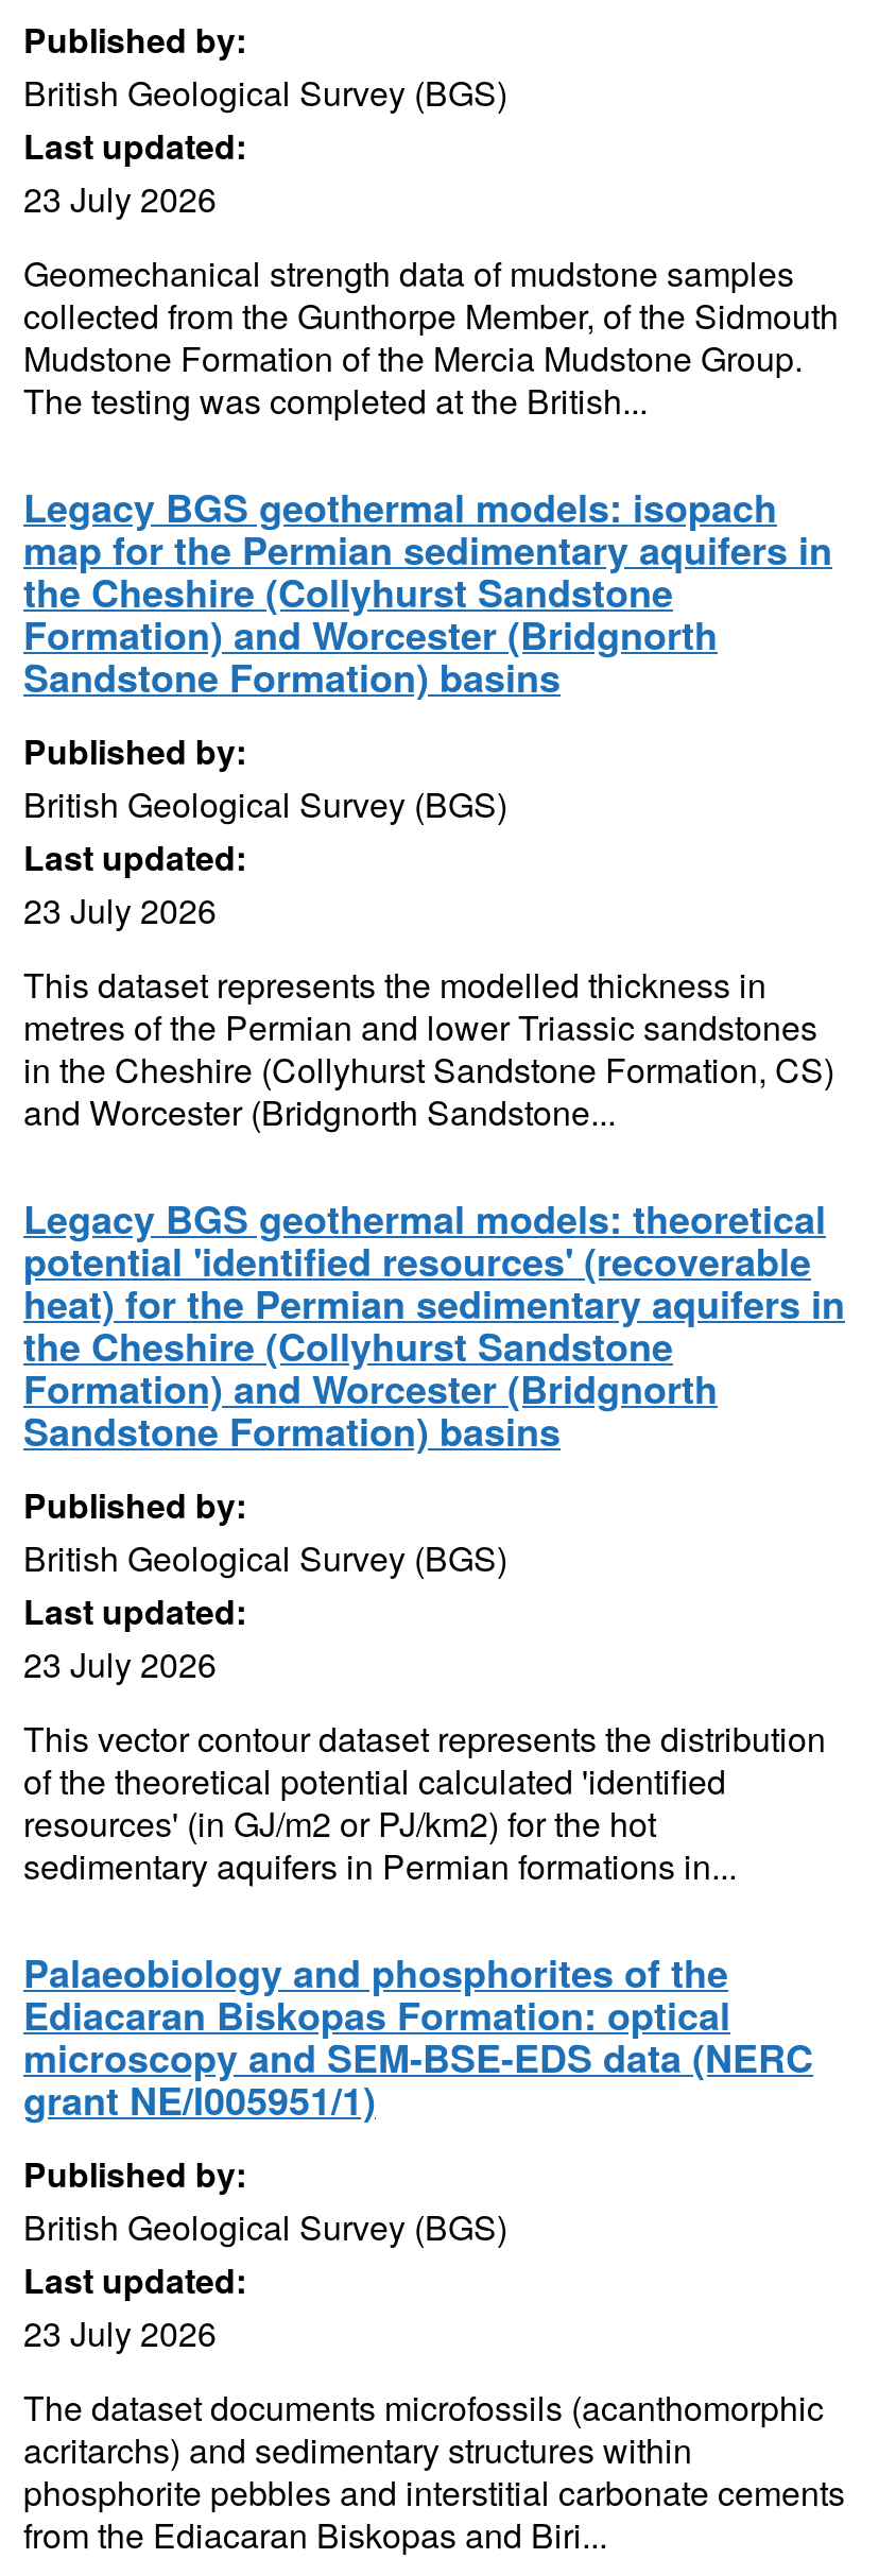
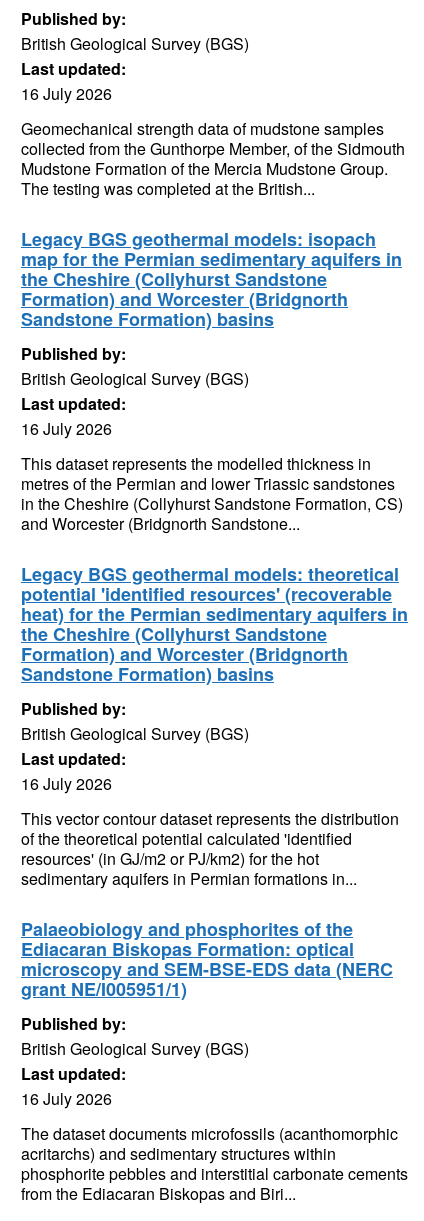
[23,174,217,223] 23 July 2026 -> [21,82,112,105] 16 July 2026
[23,886,217,934] 23 July 2026 -> [21,417,112,440] 16 July 2026
[23,1639,217,1688] 23 July 2026 -> [21,772,112,795] 16 July 2026
[23,2308,217,2357] 23 July 2026 -> [21,1087,112,1110] 16 July 2026

